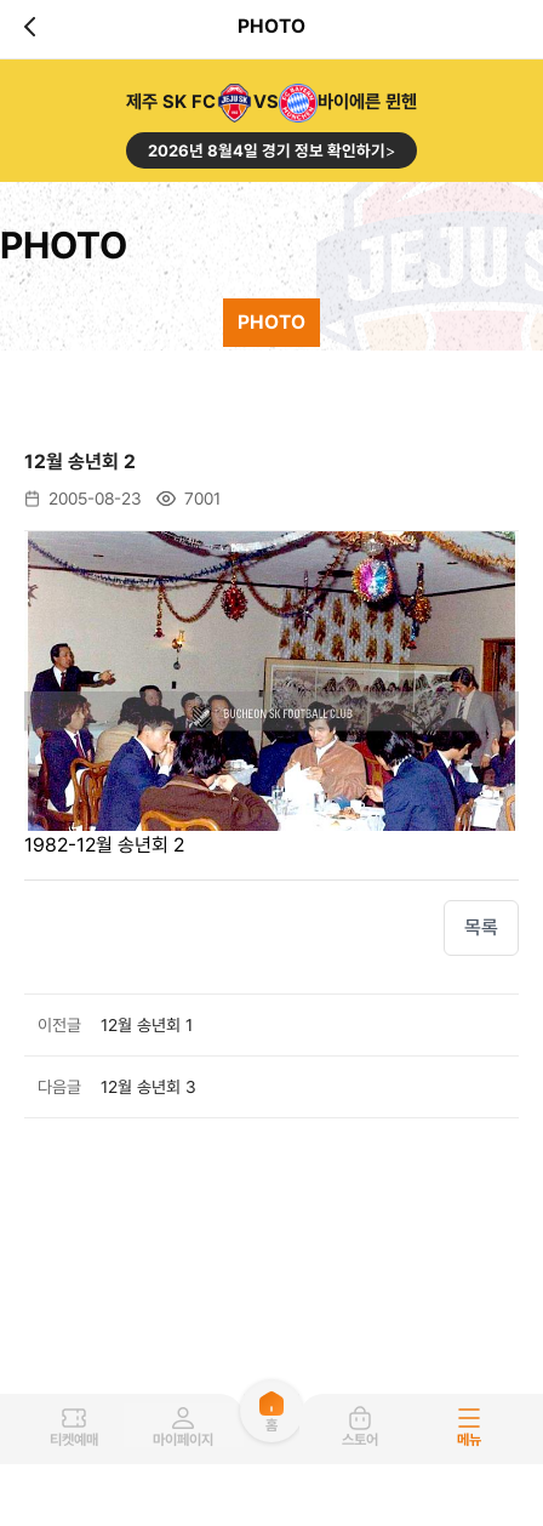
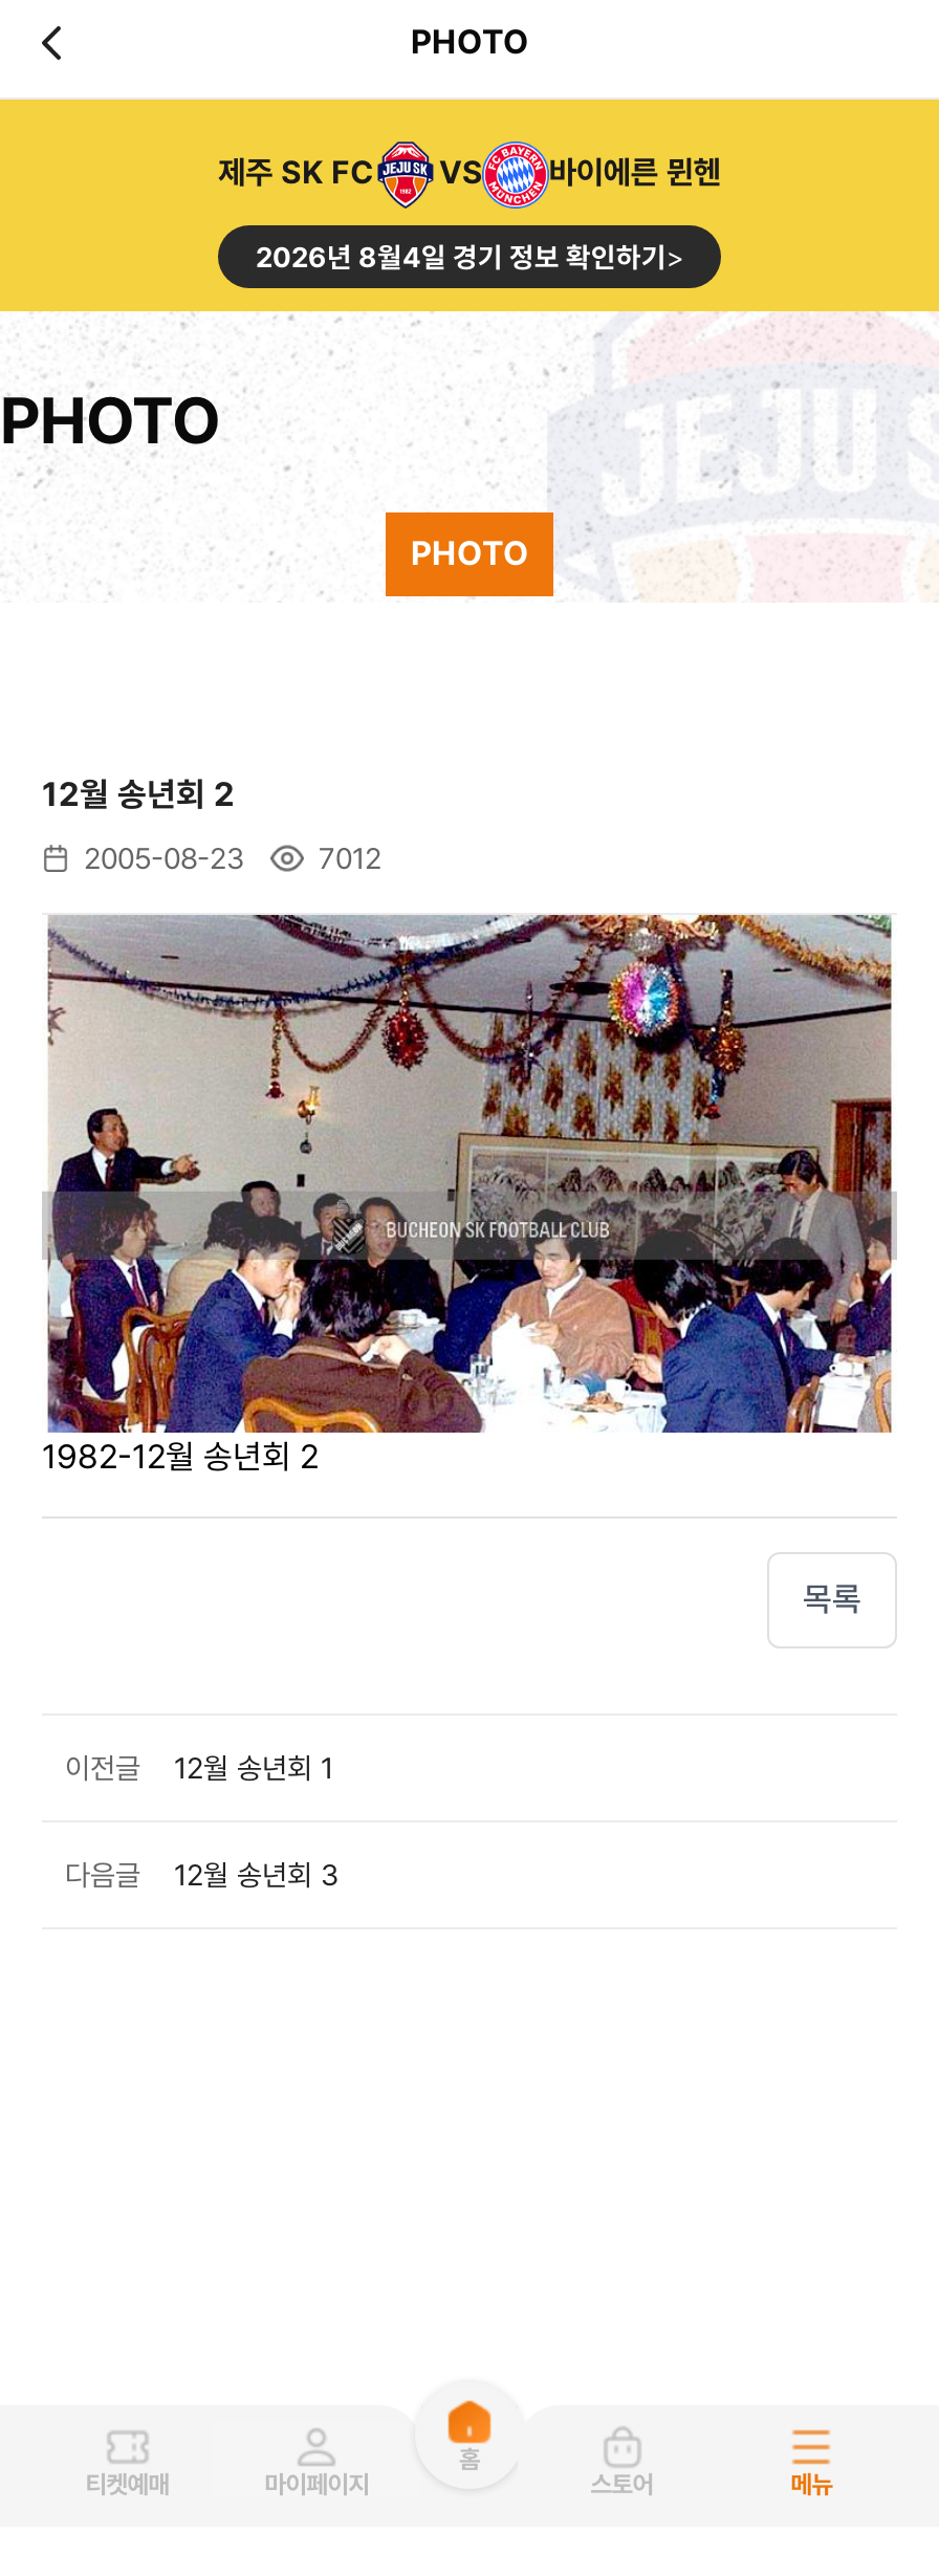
[184,489,221,508] 7001 -> [319,841,381,875] 7012

